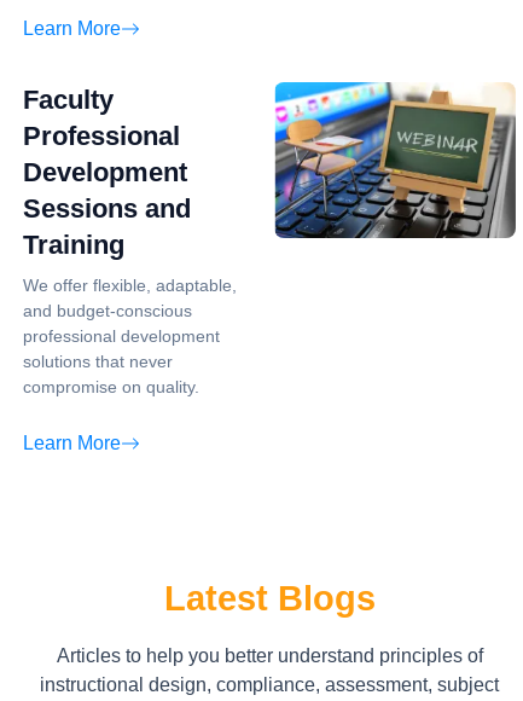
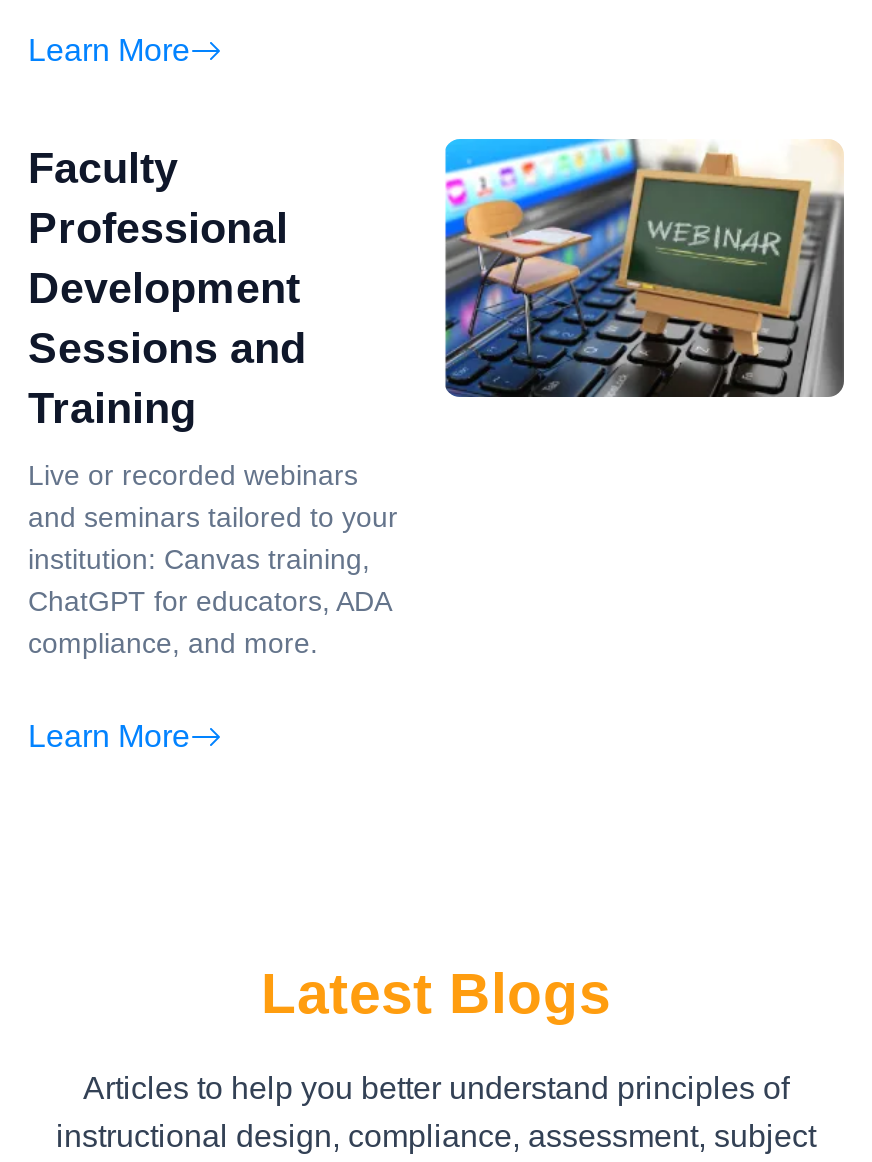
[23,276,237,396] We offer flexible, adaptable, | and budget-conscious | professional development | solutions that never | compromise on quality. -> [28,459,398,659] Live or recorded webinars | and seminars tailored to your | institution: Canvas training, | ChatGPT for educators, ADA | compliance, and more.

